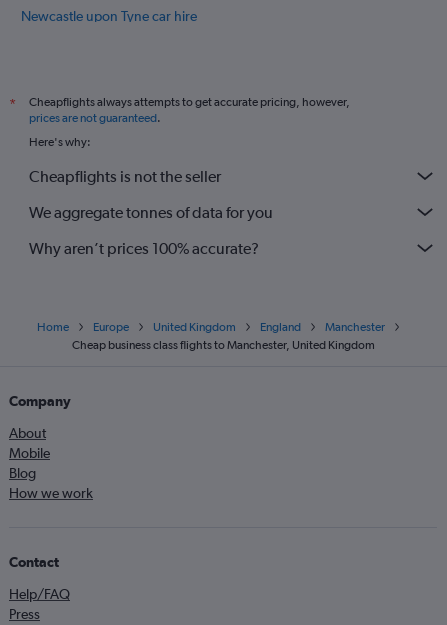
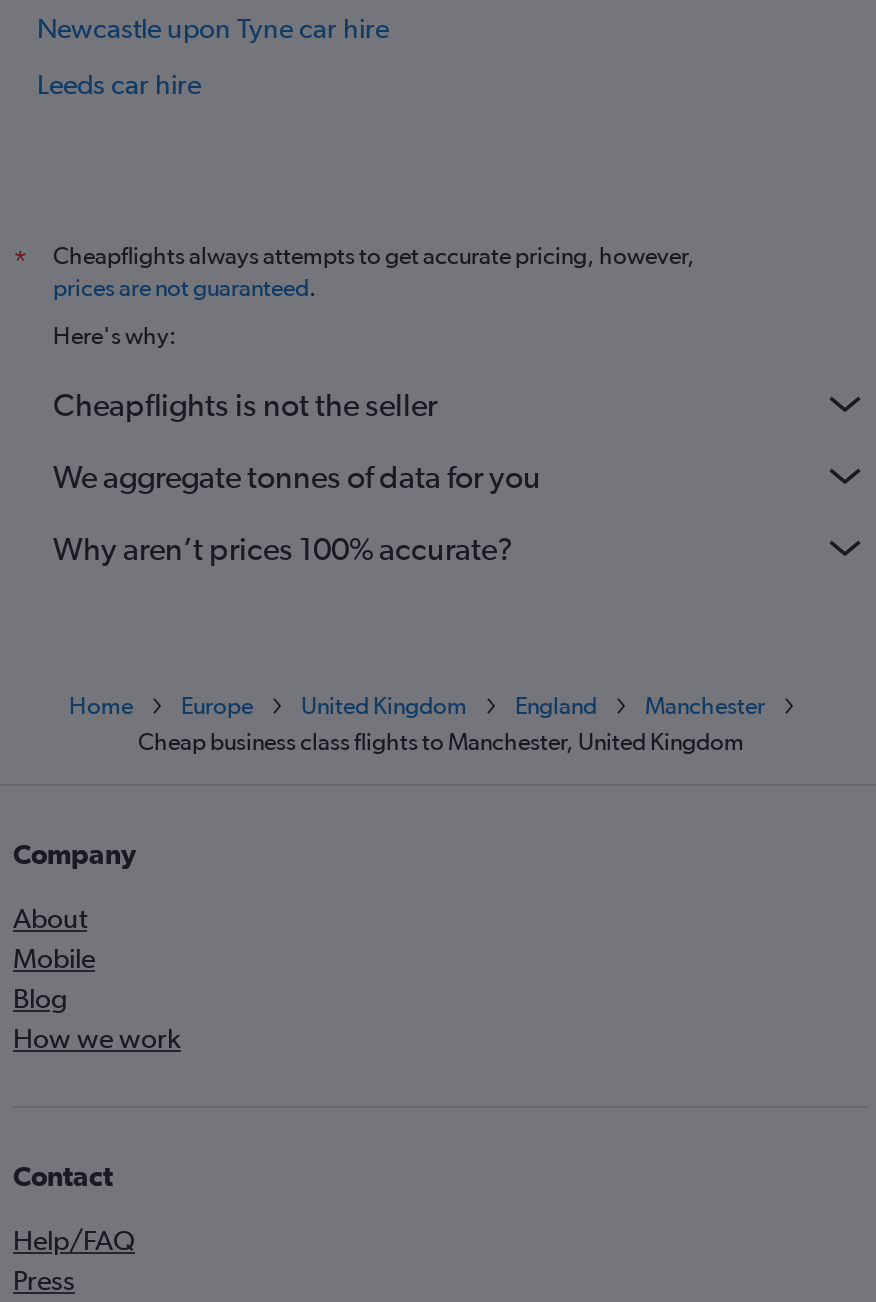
none -> [37,69,201,101] Leeds car hire

